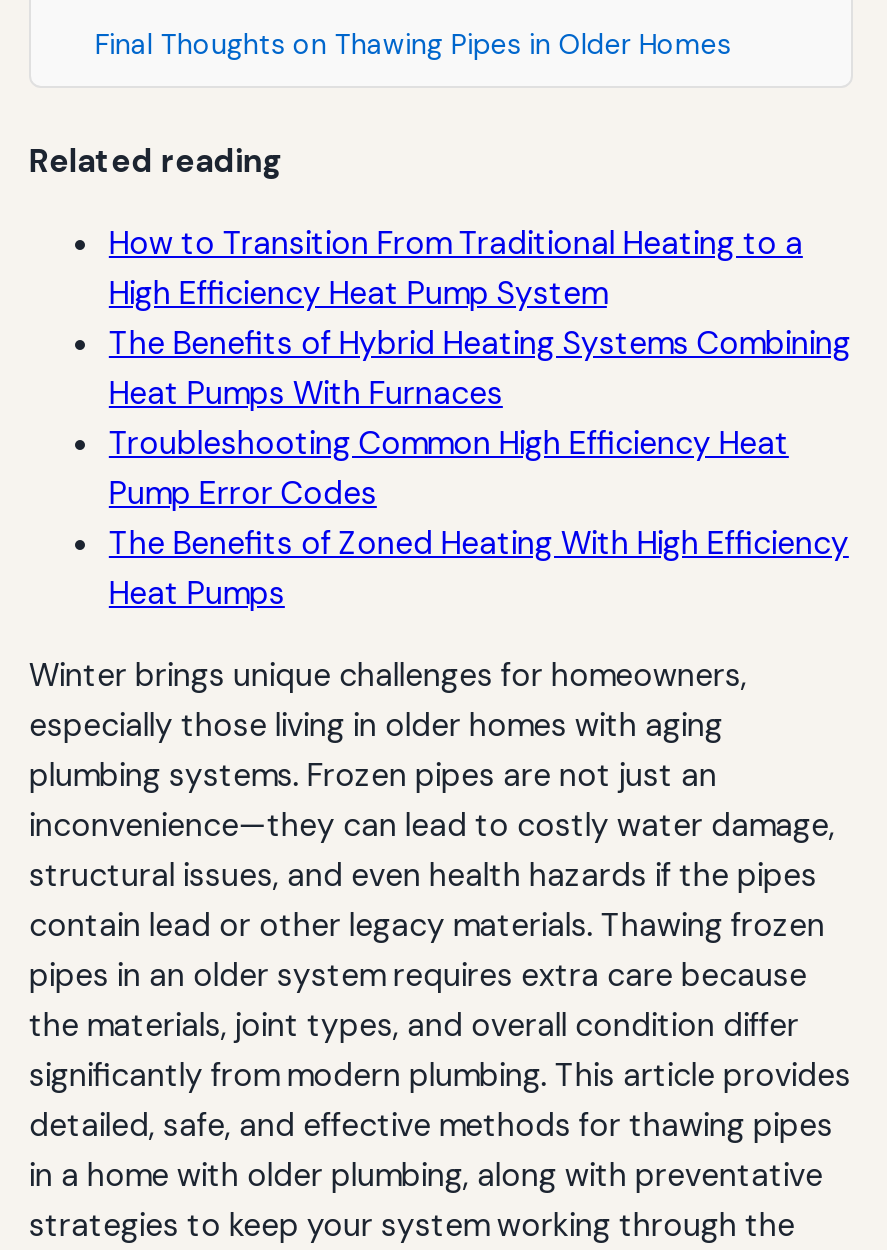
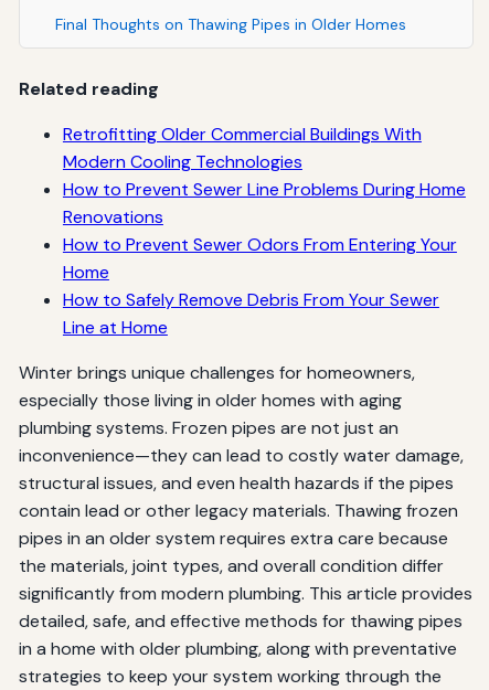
[109,221,851,613] How to Transition From Traditional Heating to a | High Efficiency Heat Pump System | The Benefits of Hybrid Heating Systems Combining | Heat Pumps With Furnaces | Troubleshooting Common High Efficiency Heat | Pump Error Codes | The Benefits of Zoned Heating With High Efficiency | Heat Pumps -> [63,122,466,339] Retrofitting Older Commercial Buildings With | Modern Cooling Technologies | How to Prevent Sewer Line Problems During Home | Renovations | How to Prevent Sewer Odors From Entering Your | Home | How to Safely Remove Debris From Your Sewer | Line at Home

